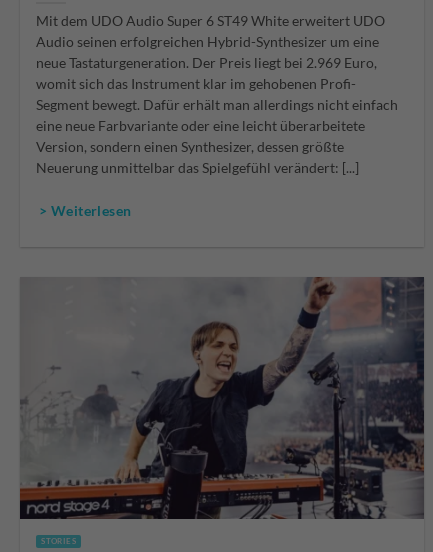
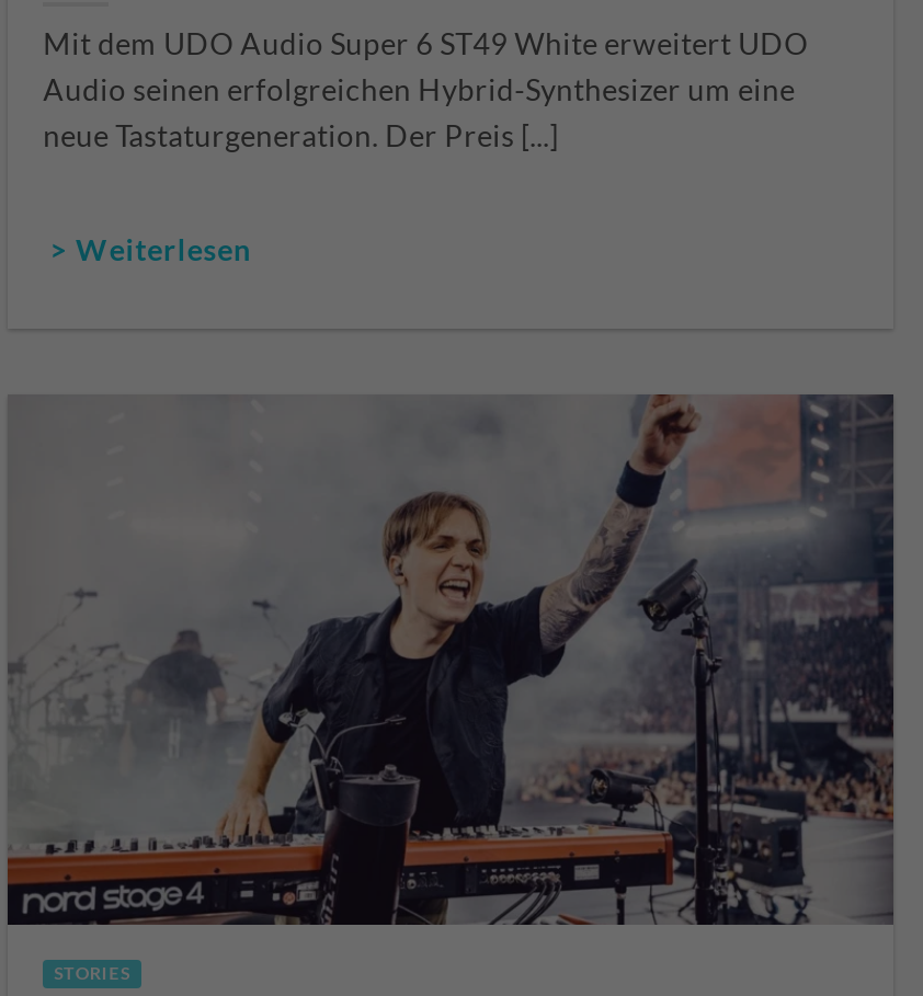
[36,55,398,176] neue Tastaturgeneration. Der Preis liegt bei 2.969 Euro, | womit sich das Instrument klar im gehobenen Profi- | Segment bewegt. Dafür erhält man allerdings nicht einfach | eine neue Farbvariante oder eine leicht überarbeitete | Version, sondern einen Synthesizer, dessen größte | Neuerung unmittelbar das Spielgefühl verändert: [...] -> [43,118,558,153] neue Tastaturgeneration. Der Preis [...]

